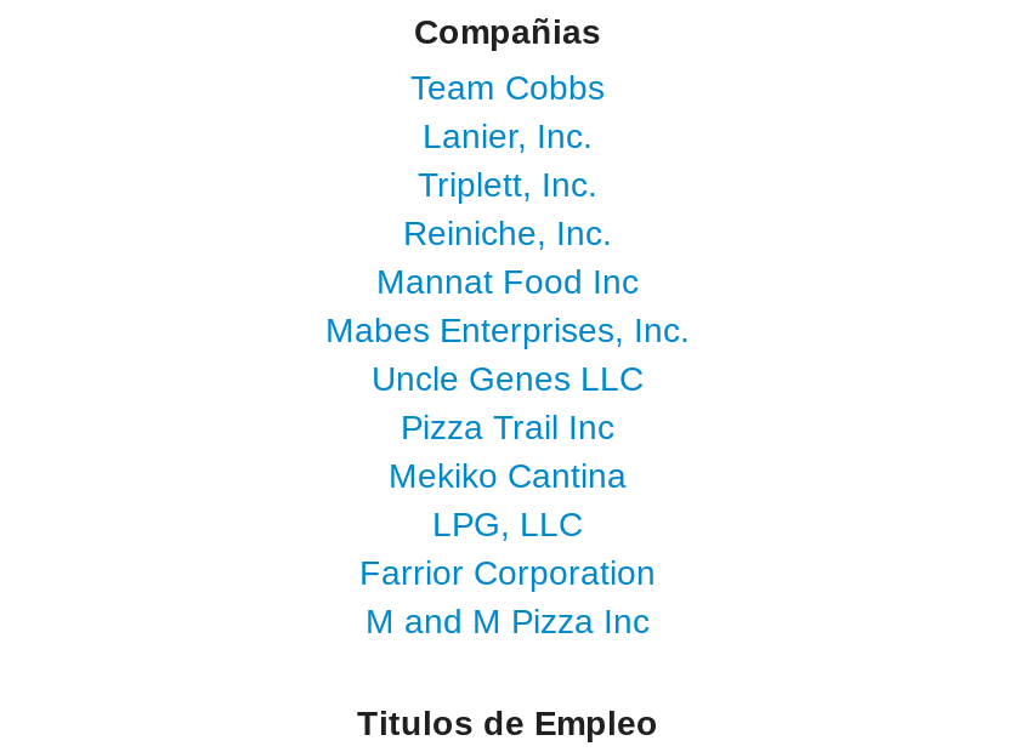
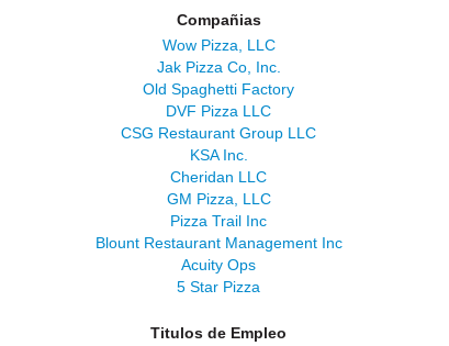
[325,68,690,398] Team Cobbs | Lanier, Inc. | Triplett, Inc. | Reiniche, Inc. | Mannat Food Inc | Mabes Enterprises, Inc. | Uncle Genes LLC -> [121,36,316,208] Wow Pizza, LLC | Jak Pizza Co, Inc. | Old Spaghetti Factory | DVF Pizza LLC | CSG Restaurant Group LLC | KSA Inc. | Cheridan LLC | GM Pizza, LLC
moved [401,408,614,446] -> [170,212,267,230]: Pizza Trail Inc
[359,456,656,640] Mekiko Cantina | LPG, LLC | Farrior Corporation | M and M Pizza Inc -> [95,234,342,295] Blount Restaurant Management Inc | Acuity Ops | 5 Star Pizza

